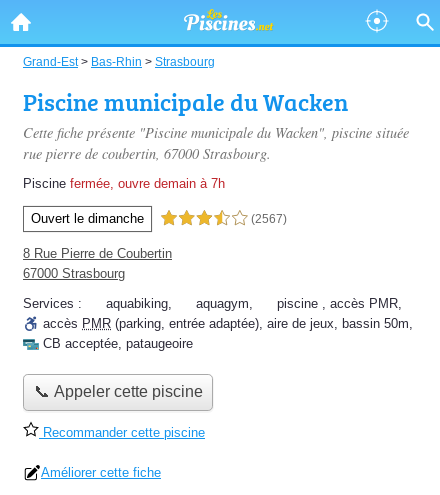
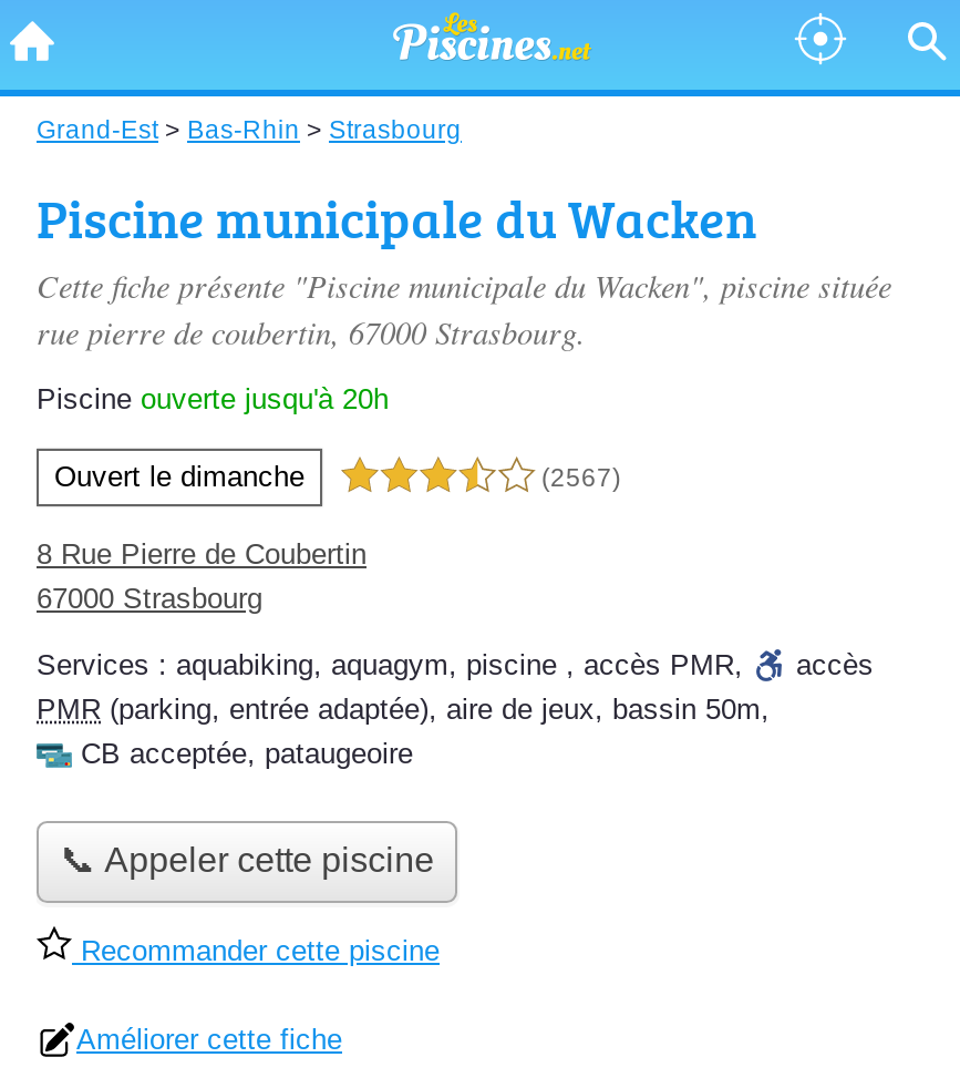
[23,176,225,191] Piscine fermée, ouvre demain à 7h -> [37,382,389,415] Piscine ouverte jusqu'à 20h

